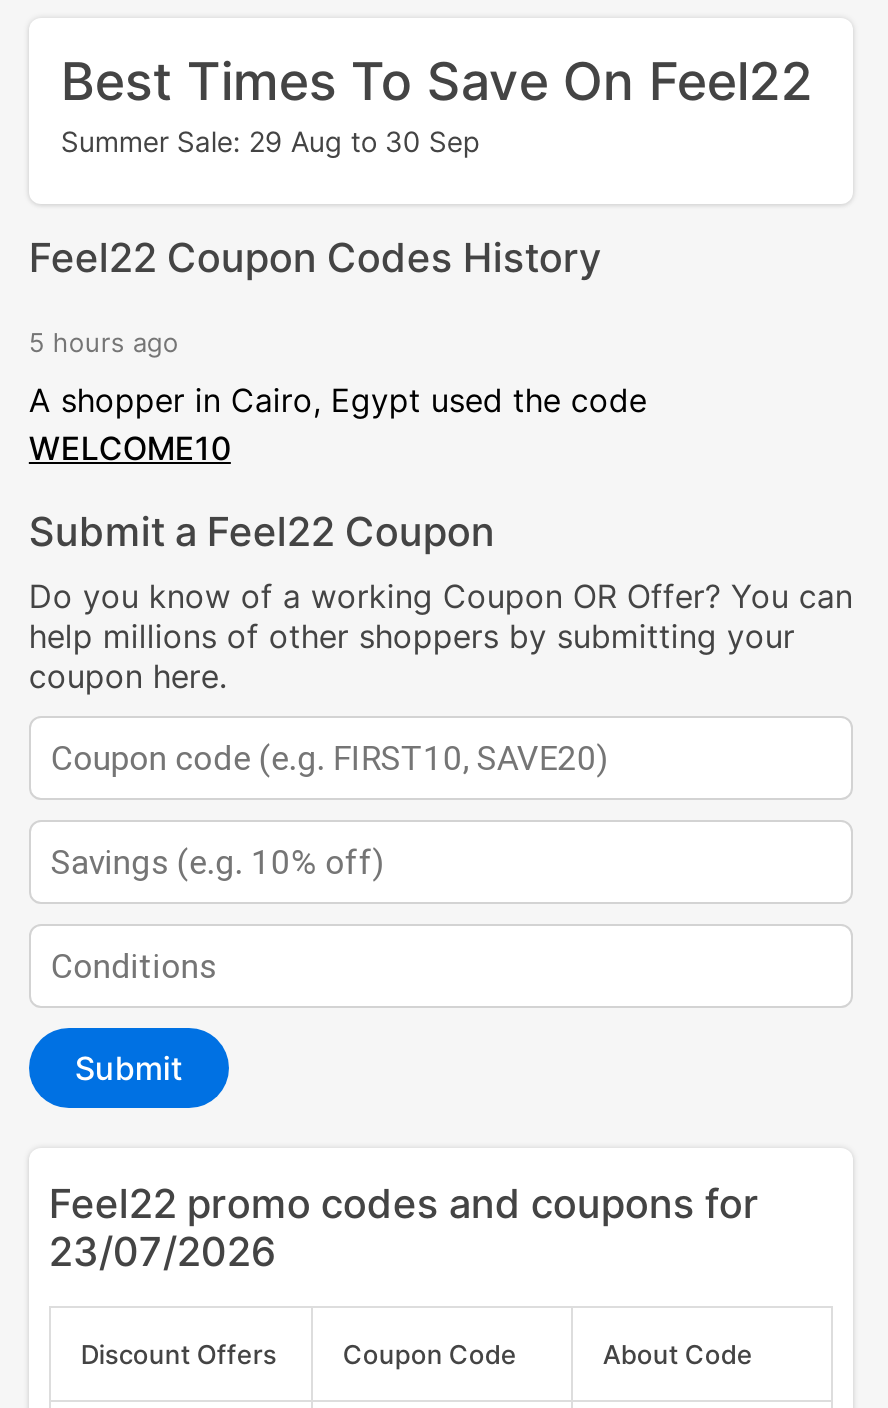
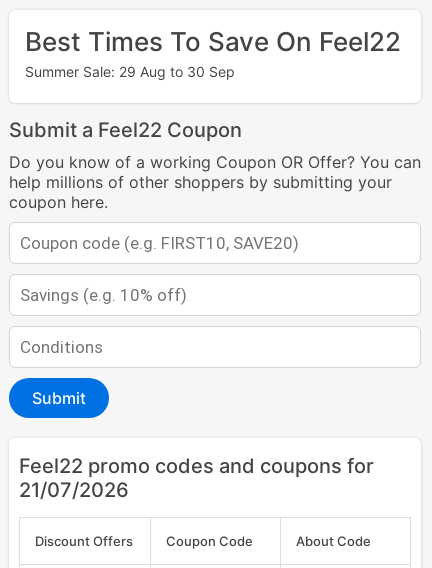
[29,234,647,468] Feel22 Coupon Codes History | 5 hours ago | A shopper in Cairo, Egypt used the code | WELCOME10 -> none
[49,1228,277,1276] 23/07/2026 -> [19,478,129,502] 21/07/2026

